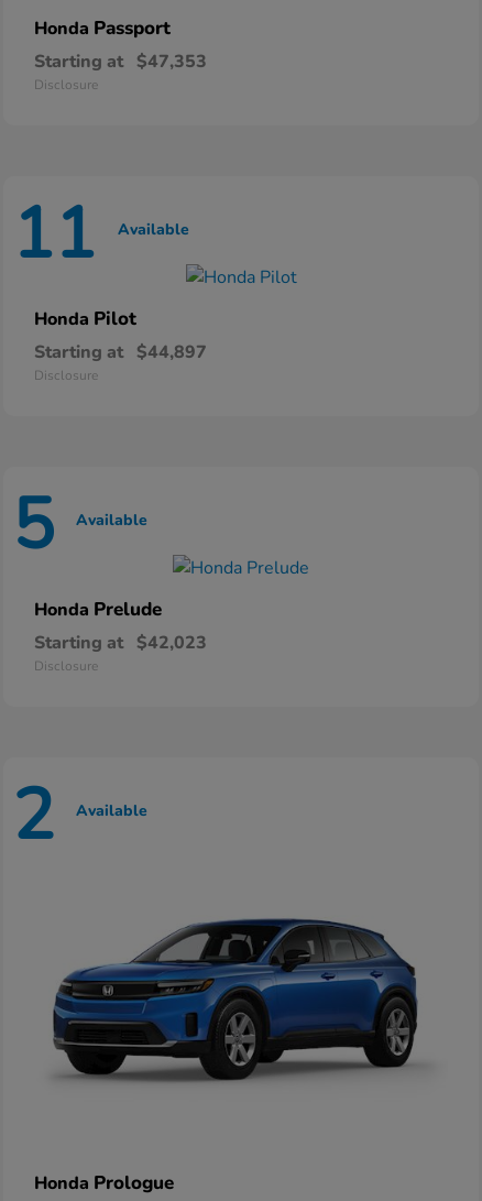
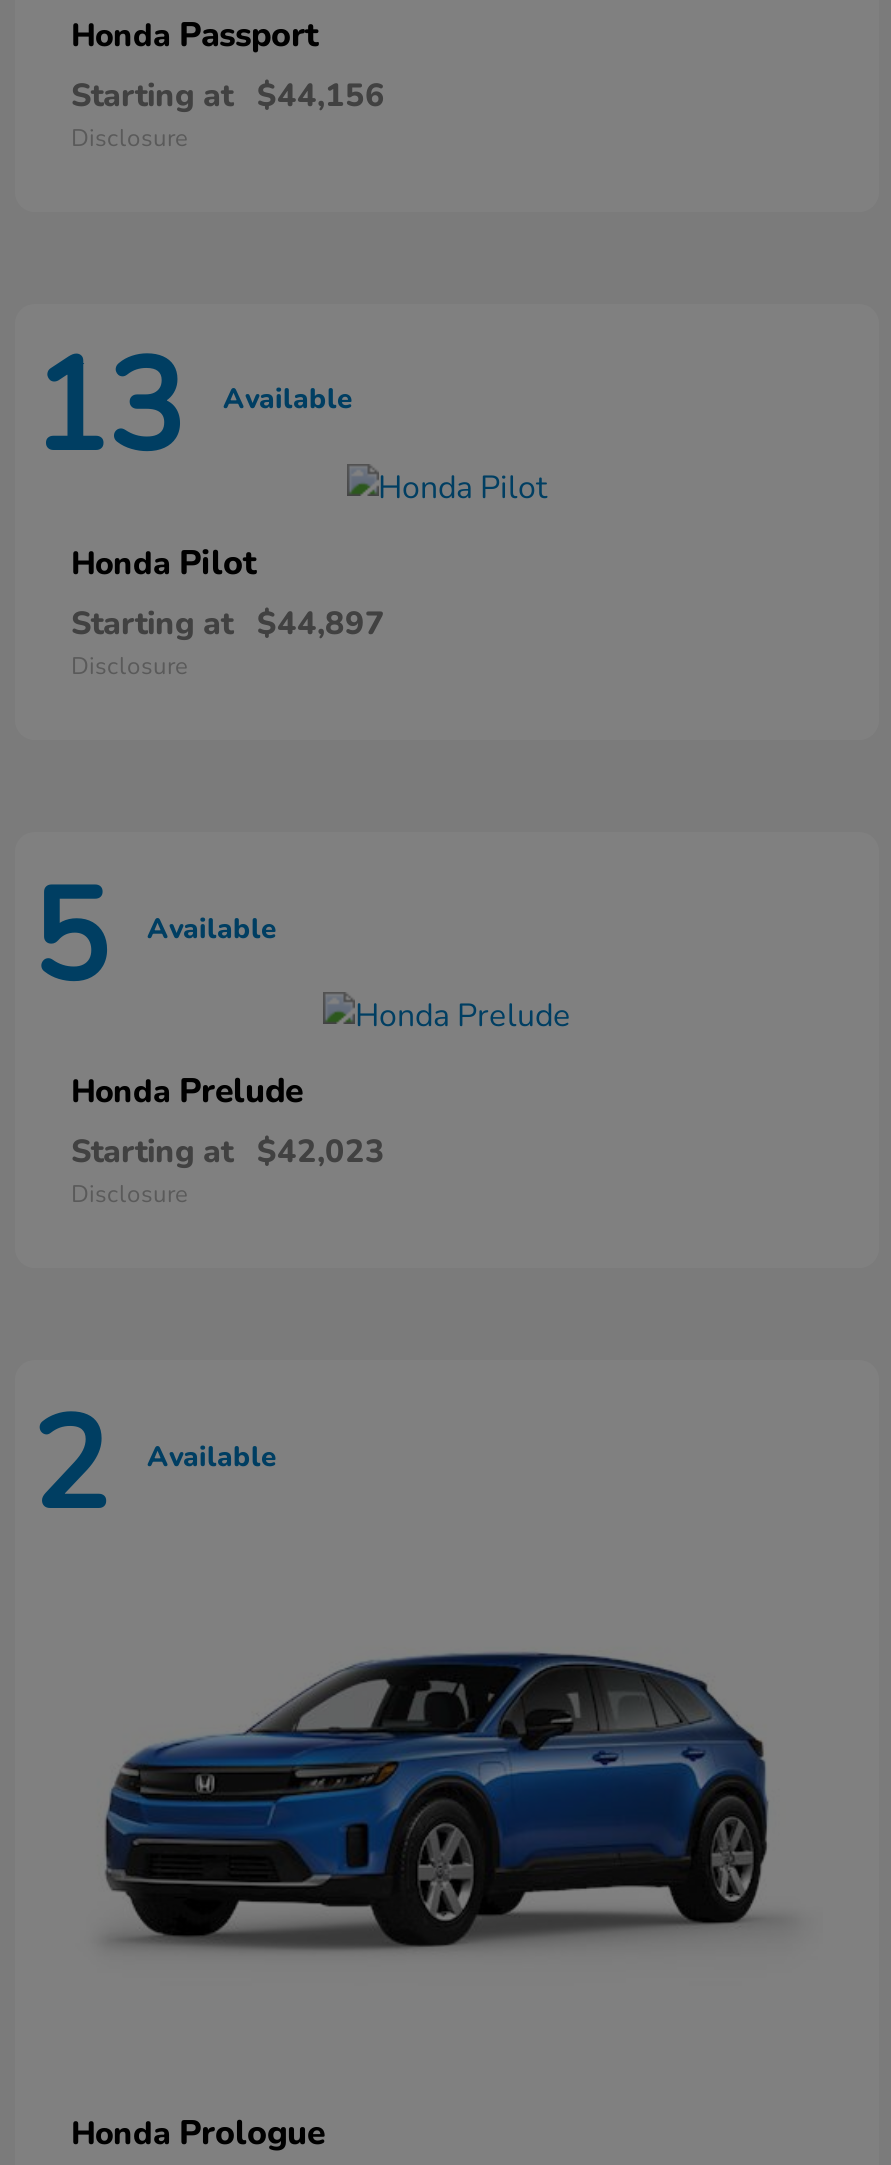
[34,50,207,74] Starting at $47,353 -> [71,74,385,118] Starting at $44,156
[12,185,189,282] 11 Available -> [31,321,353,497] 13 Available

